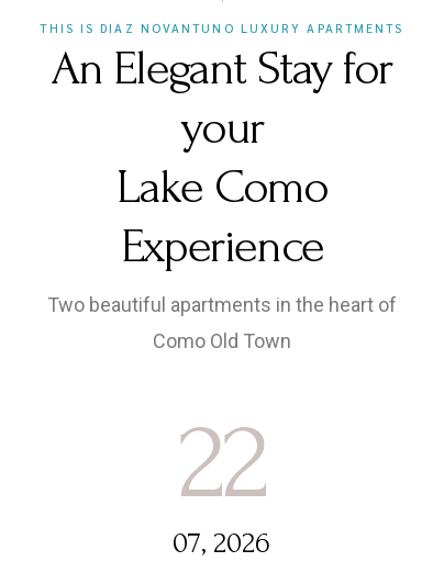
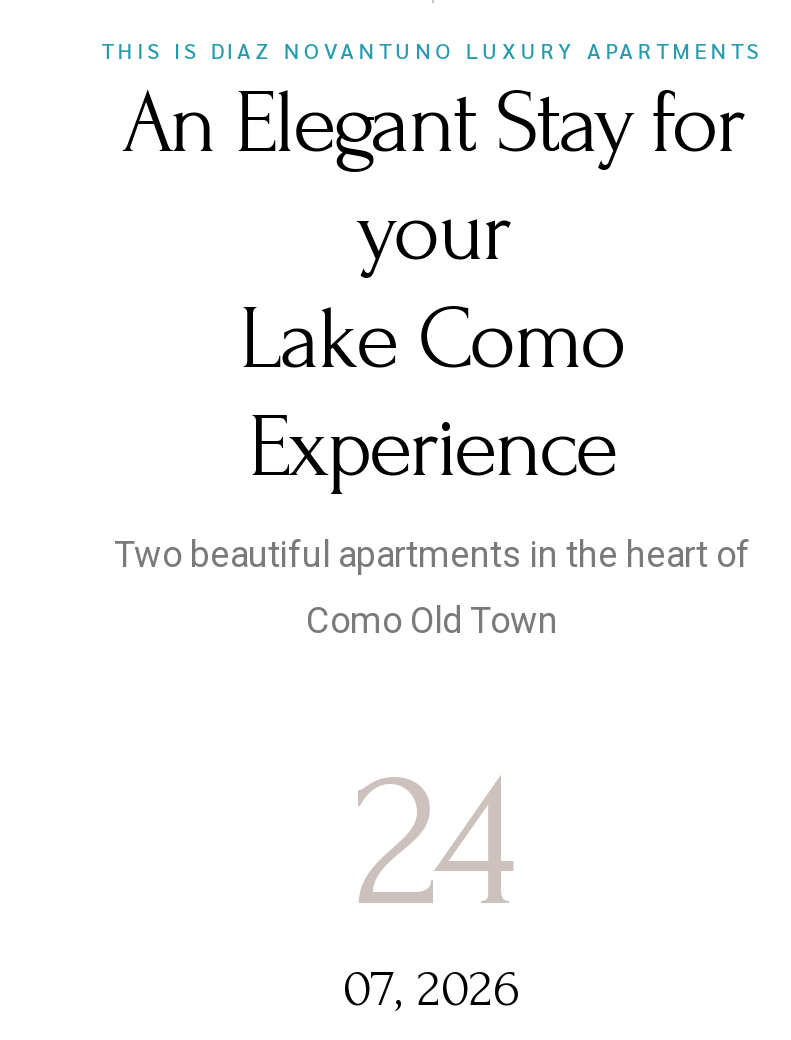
[178,402,266,524] 22 -> [353,731,511,953] 24

